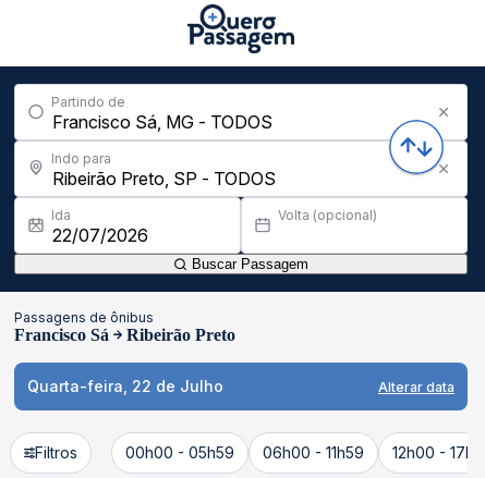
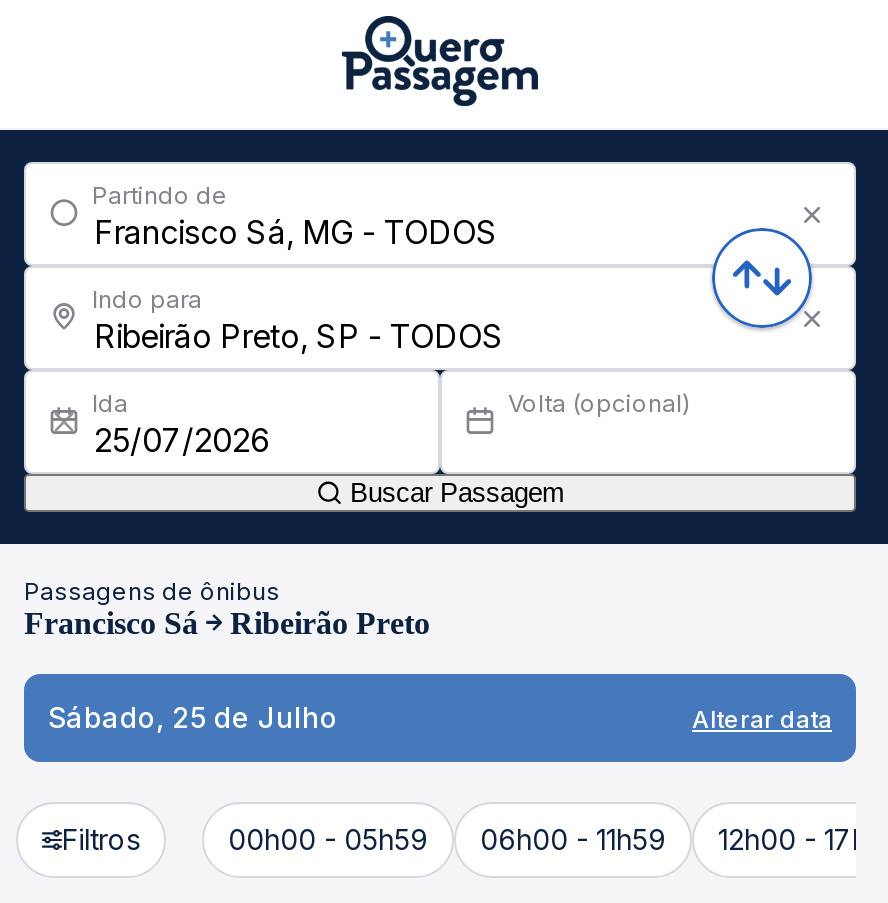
[27,377,223,395] Quarta-feira, 22 de Julho -> [48,700,338,734] Sábado, 25 de Julho

